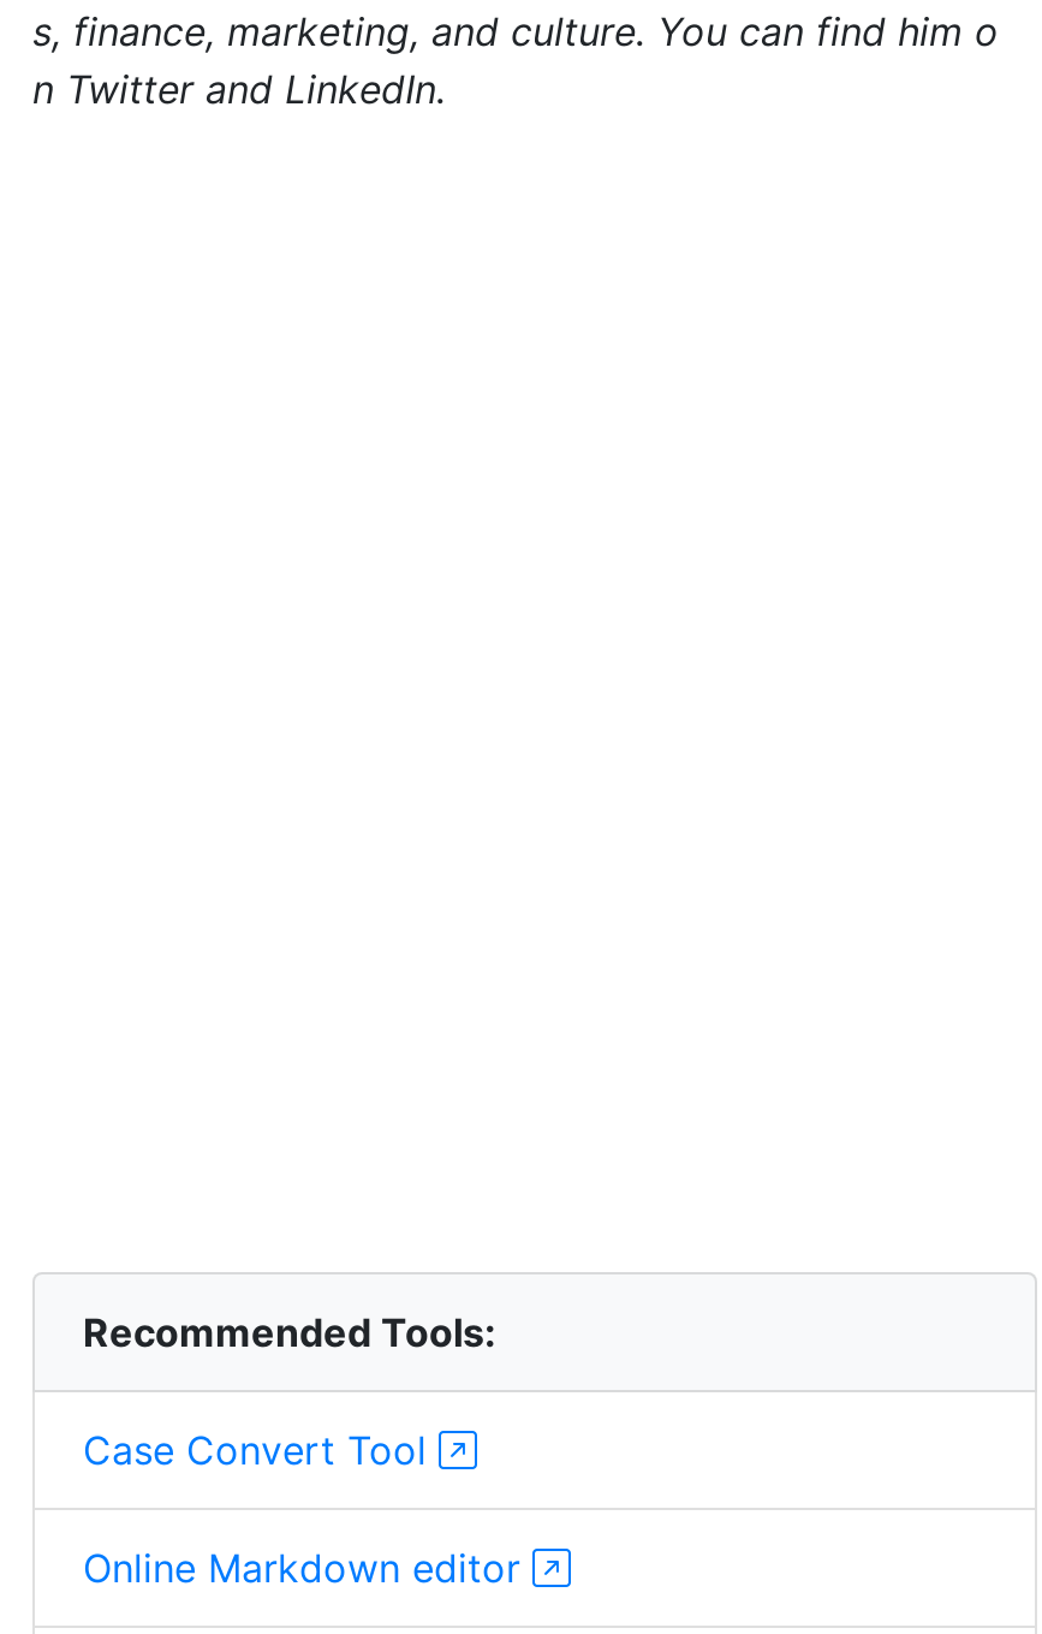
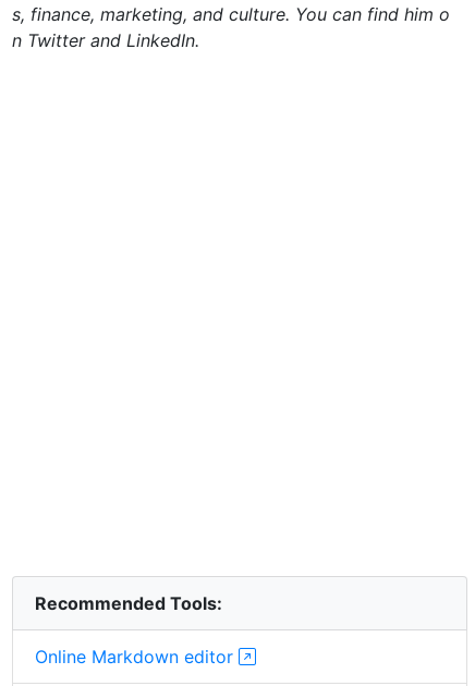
[83,1426,439,1474] Case Convert Tool -> none

